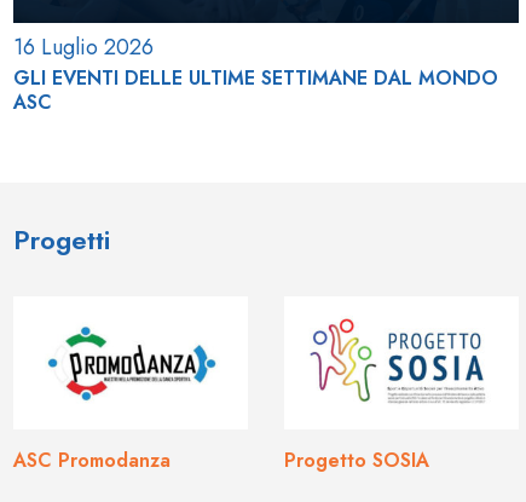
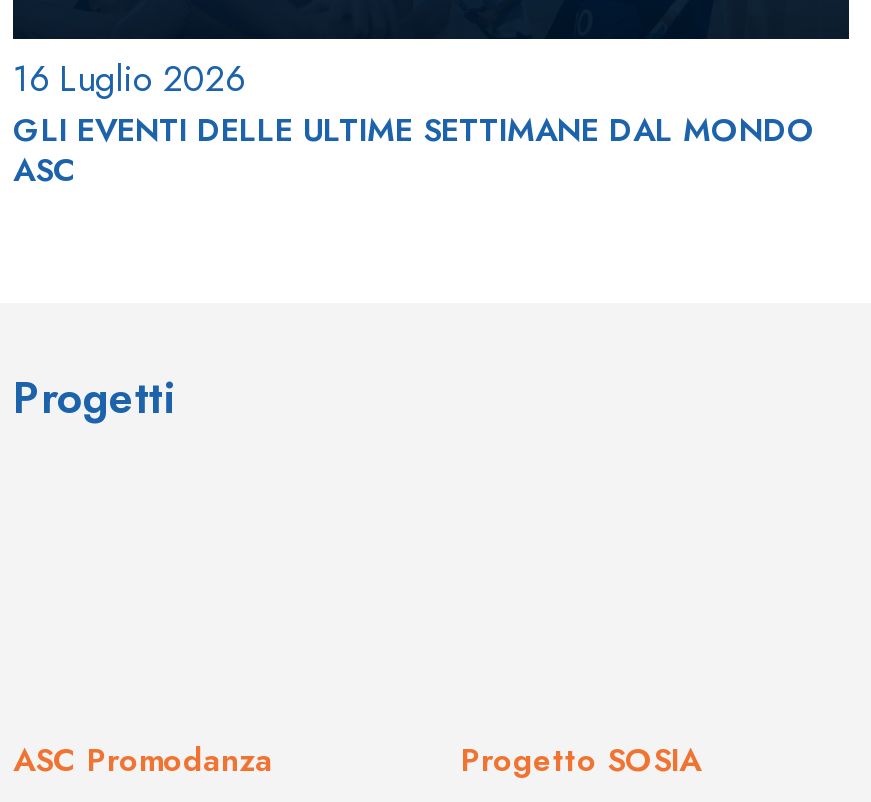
[310,318,377,403] [image] -> none
[47,325,216,402] [image] -> none
[387,333,484,403] [image] -> none

